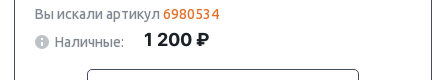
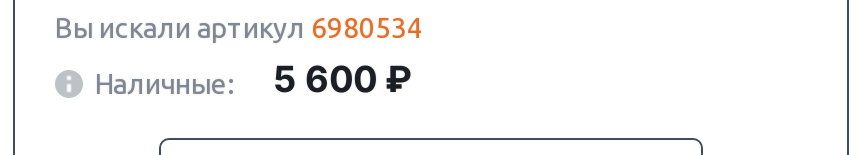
[55,29,209,50] Наличные: 1 200 ₽ -> [95,58,411,100] Наличные: 5 600 ₽

